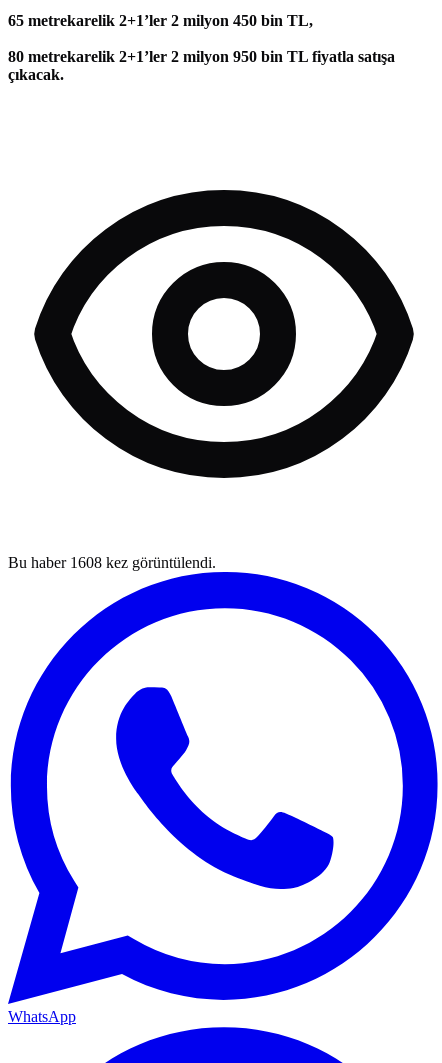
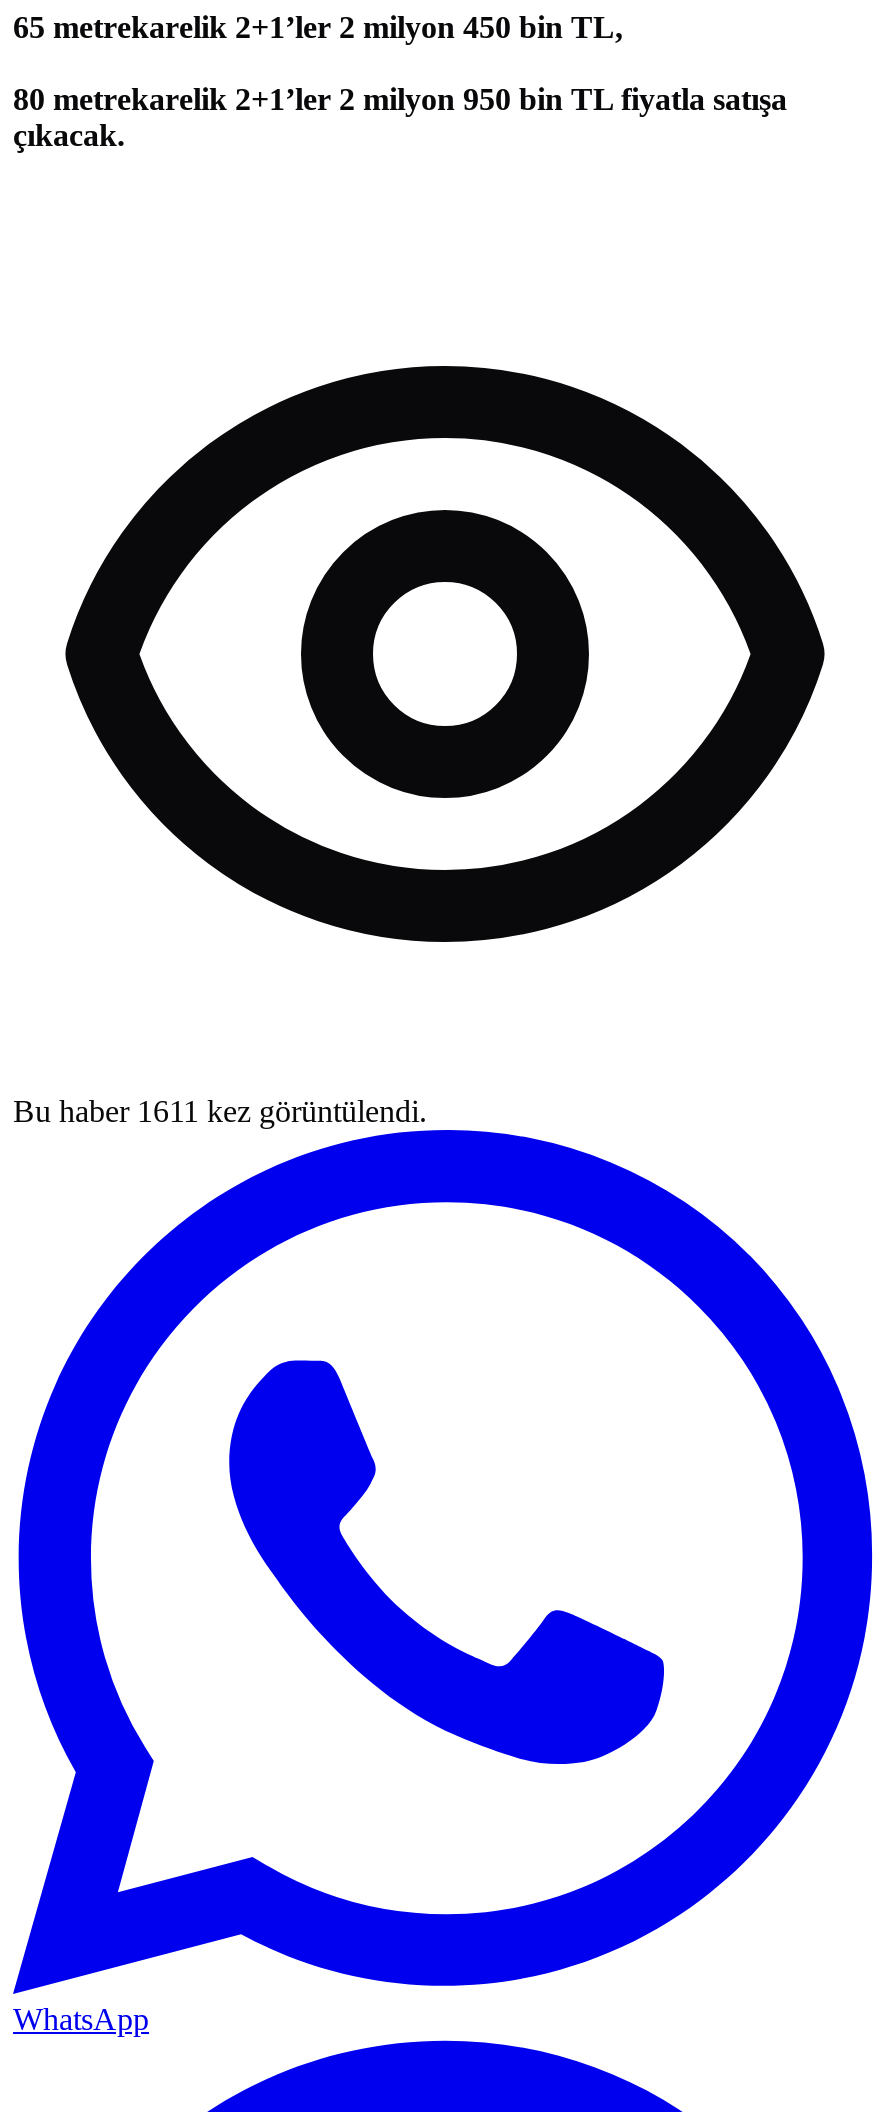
[8,554,216,571] Bu haber 1608 kez görüntülendi. -> [13,1094,427,1128] Bu haber 1611 kez görüntülendi.

